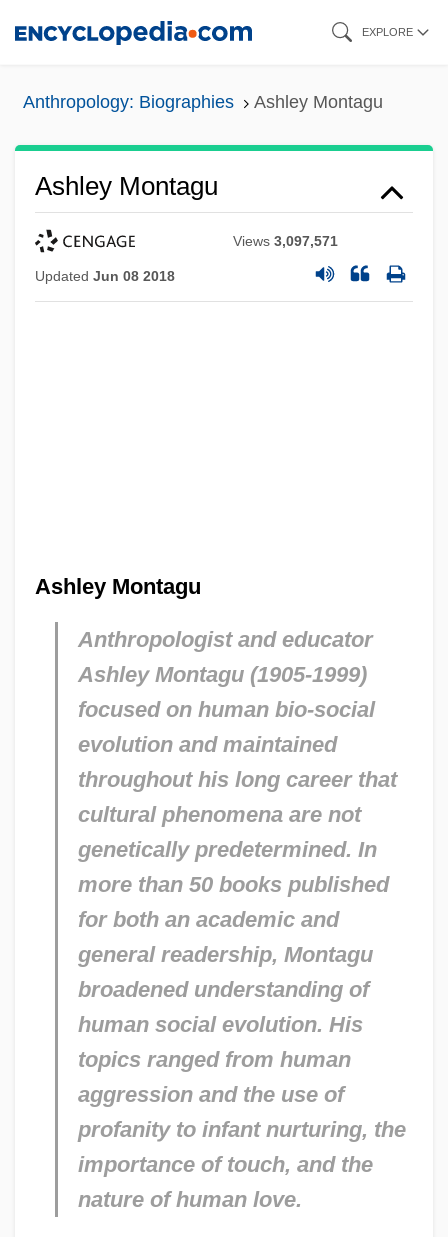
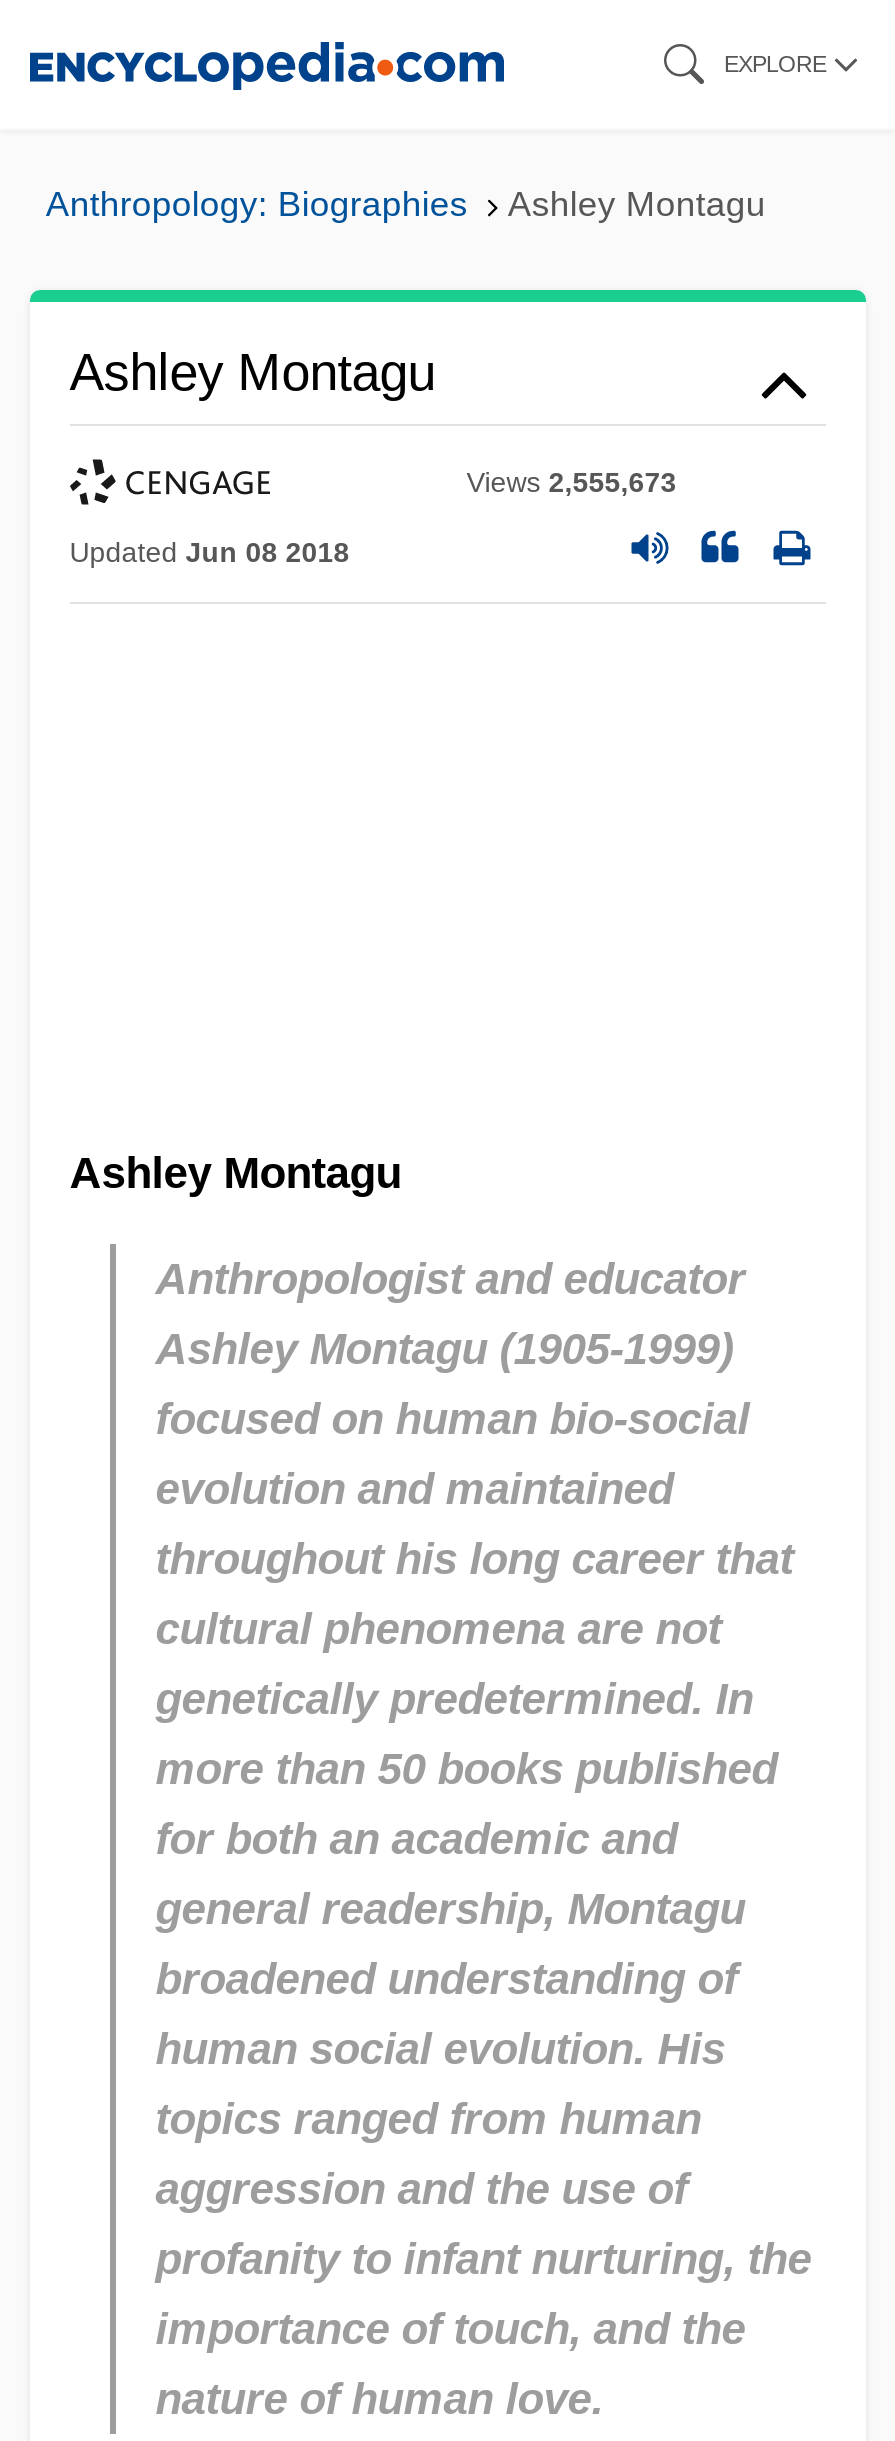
[233,233,338,249] Views 3,097,571 -> [466,466,676,498] Views 2,555,673

